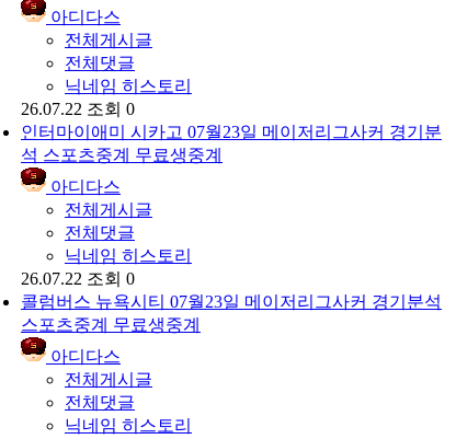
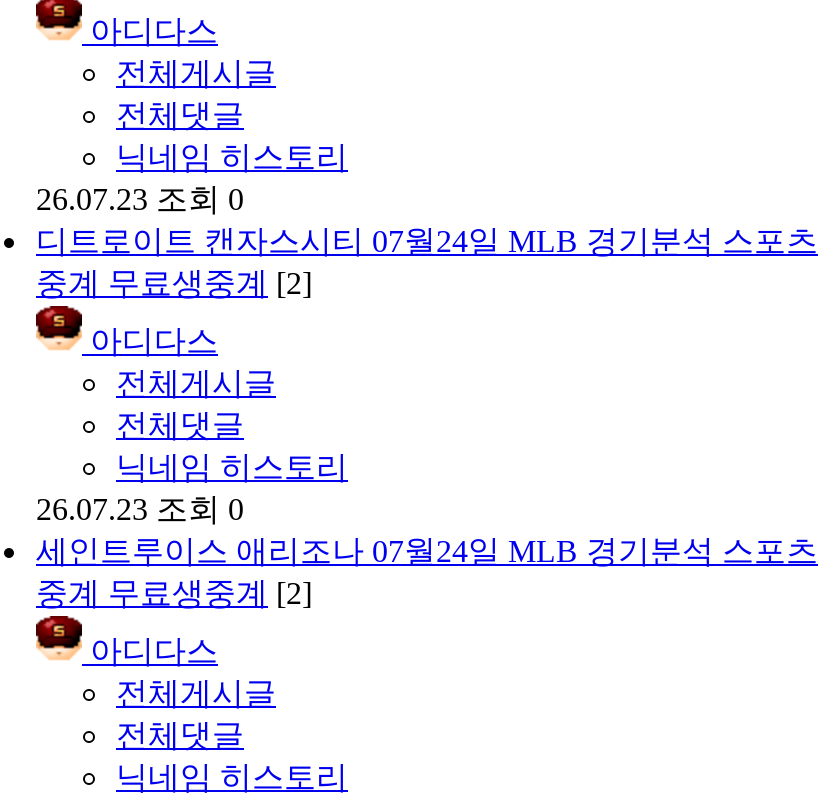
[21,100,442,165] 26.07.22 조회 0 | 인터마이애미 시카고 07월23일 메이저리그사커 경기분 | 석 스포츠중계 무료생중계 -> [36,183,818,301] 26.07.23 조회 0 | 디트로이트 캔자스시티 07월24일 MLB 경기분석 스포츠 | 중계 무료생중계 [2]
[21,270,442,334] 26.07.22 조회 0 | 콜럼버스 뉴욕시티 07월23일 메이저리그사커 경기분석 | 스포츠중계 무료생중계 -> [36,493,818,611] 26.07.23 조회 0 | 세인트루이스 애리조나 07월24일 MLB 경기분석 스포츠 | 중계 무료생중계 [2]

